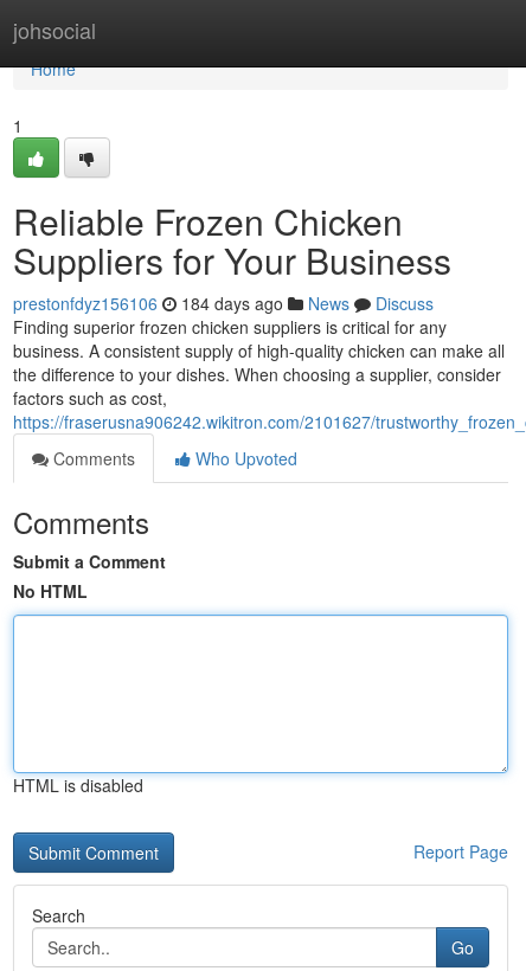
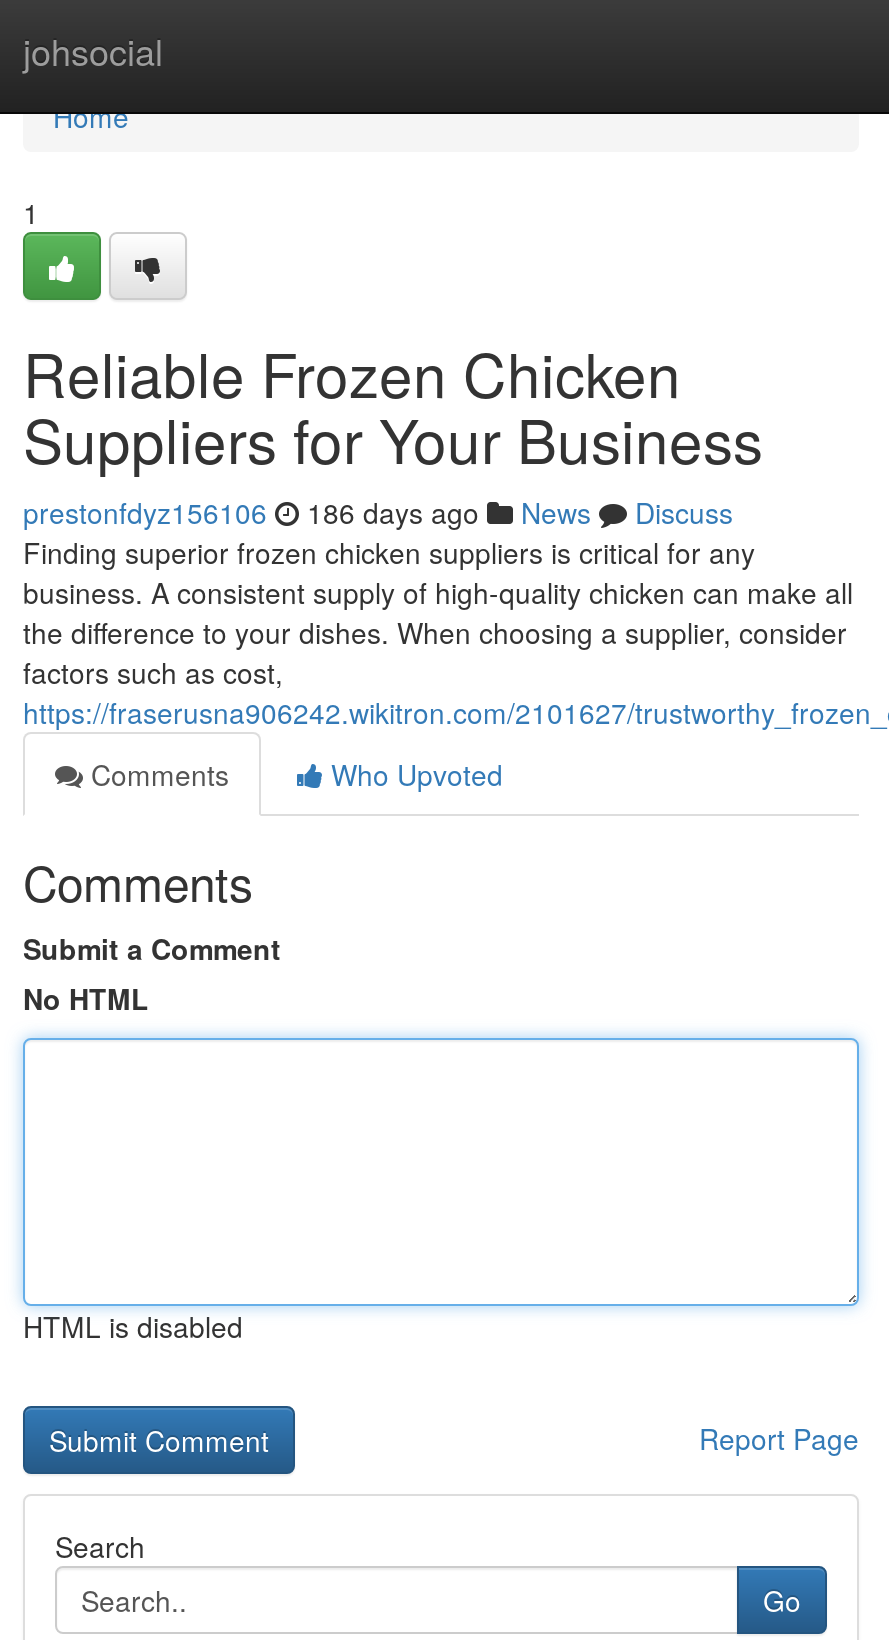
[13,291,434,315] prestonfdyz156106 184 days ago News Discuss -> [23,492,733,532] prestonfdyz156106 186 days ago News Discuss

